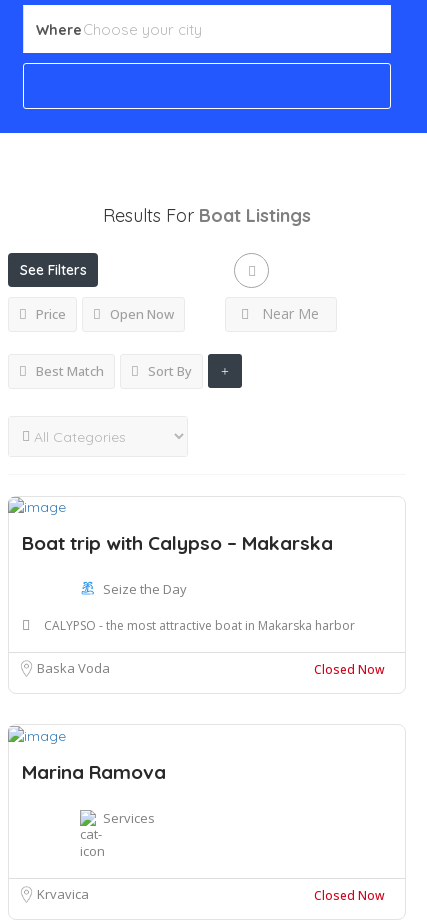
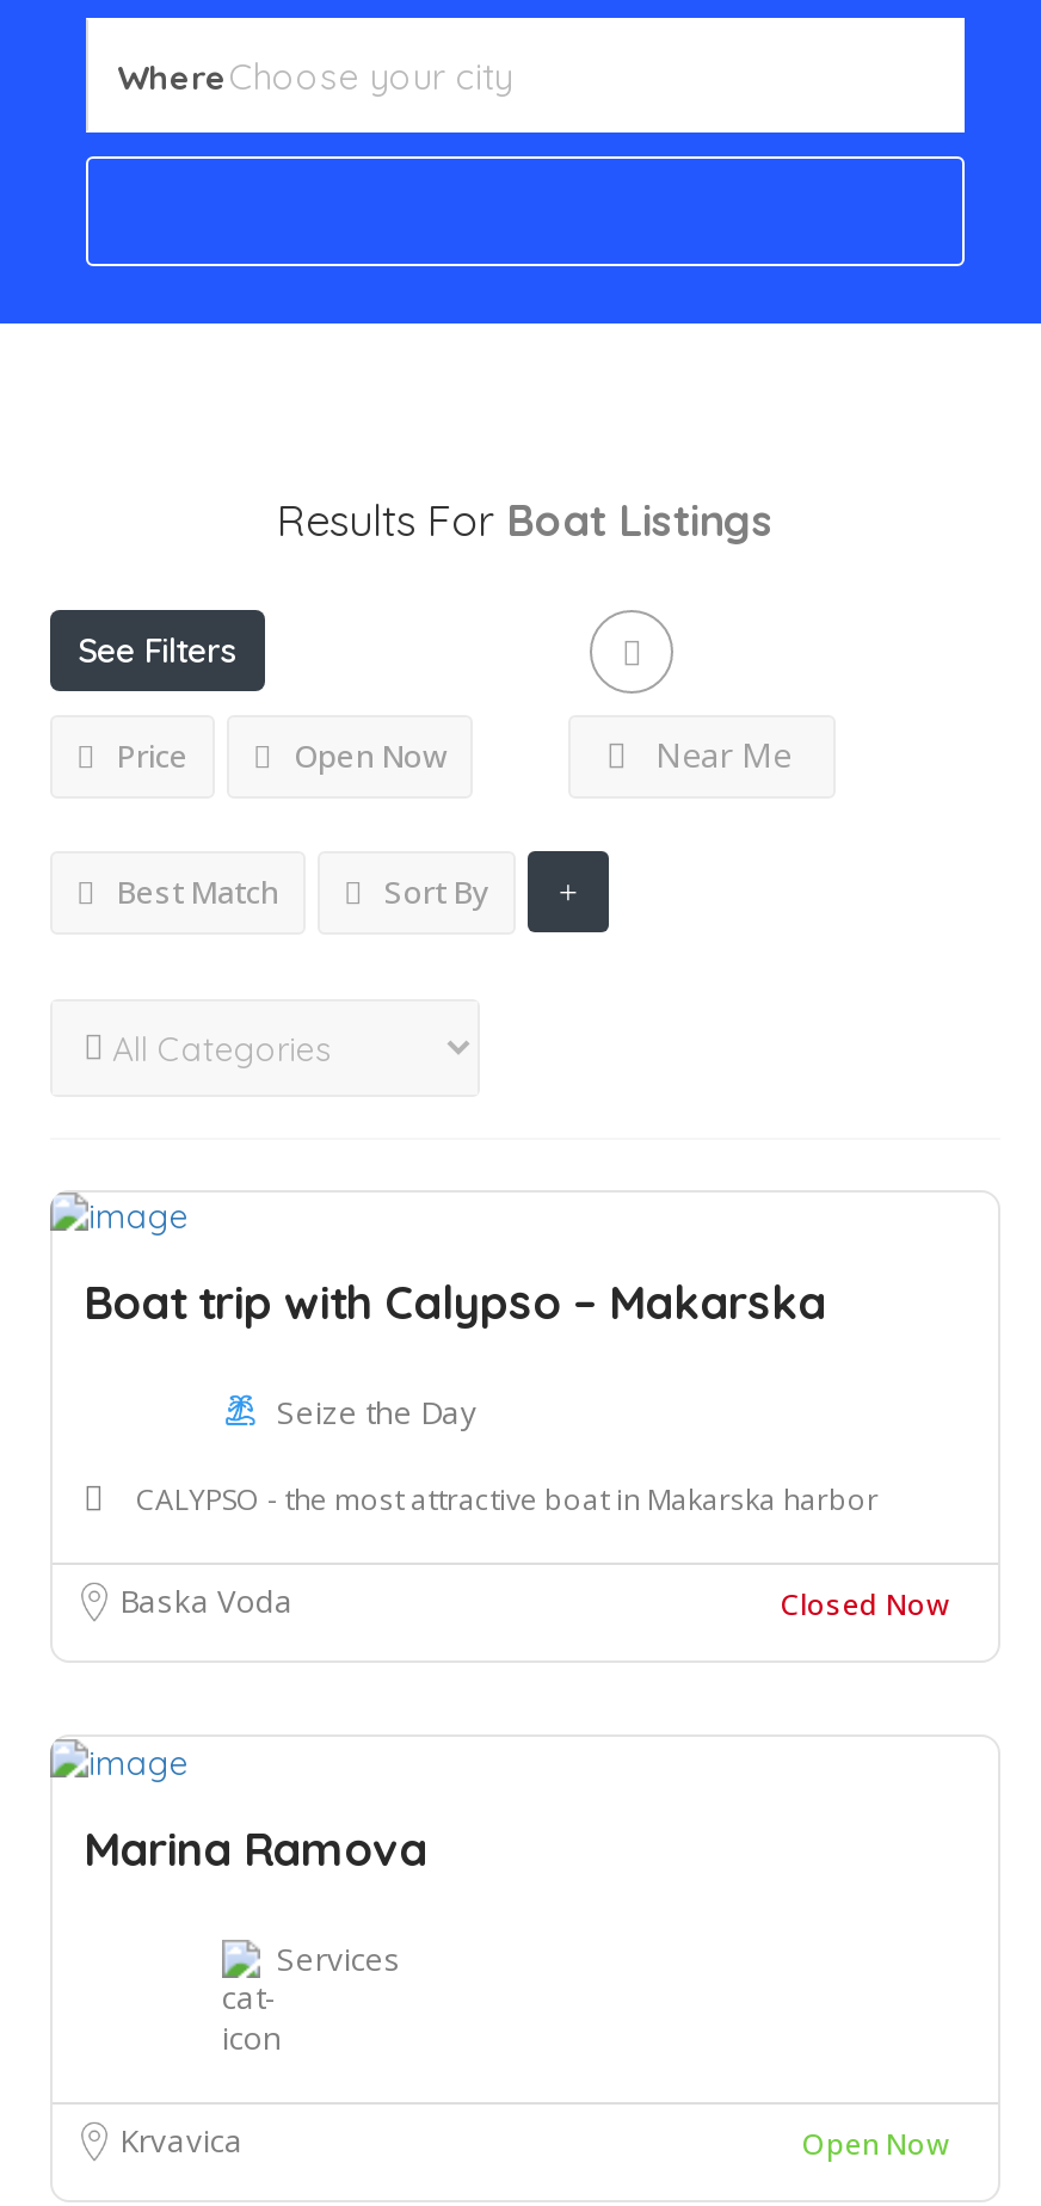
[314,887,385,904] Closed Now -> [802,2124,950,2164] Open Now

